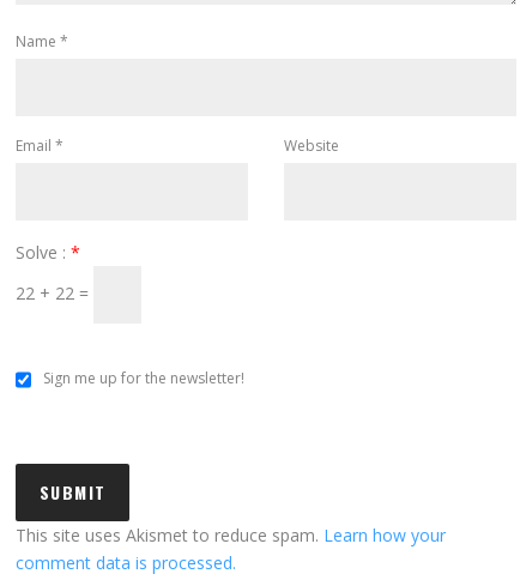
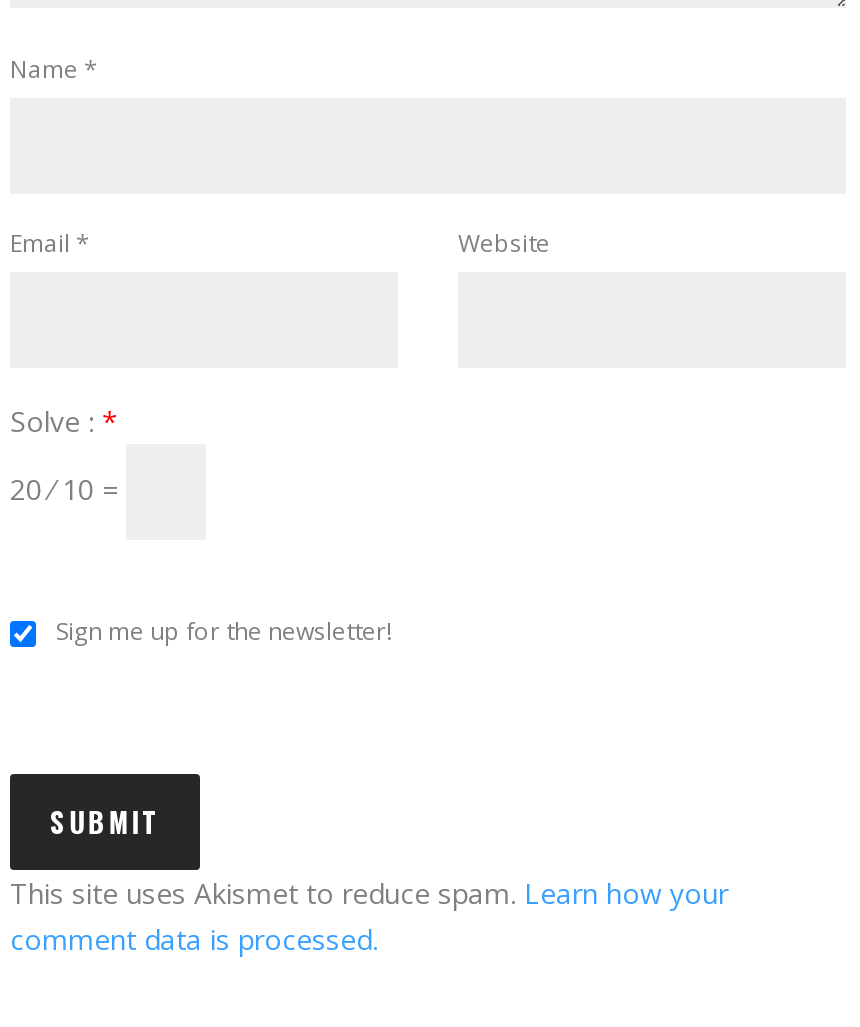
[16,282,93,305] 22 + 22 = -> [10,470,126,508] 20 ⁄ 10 =

